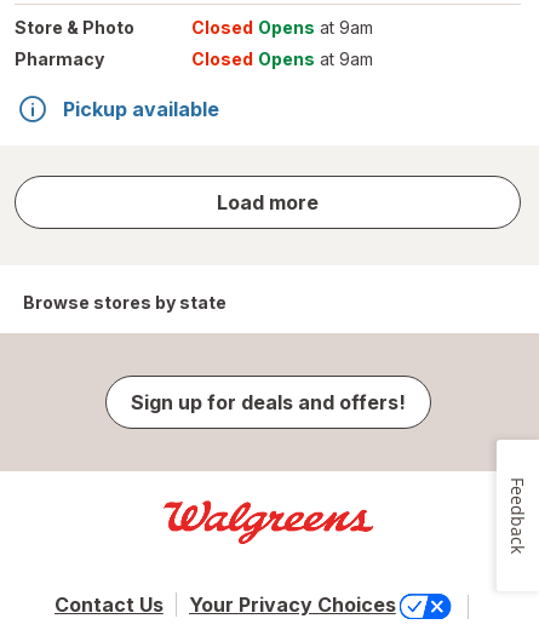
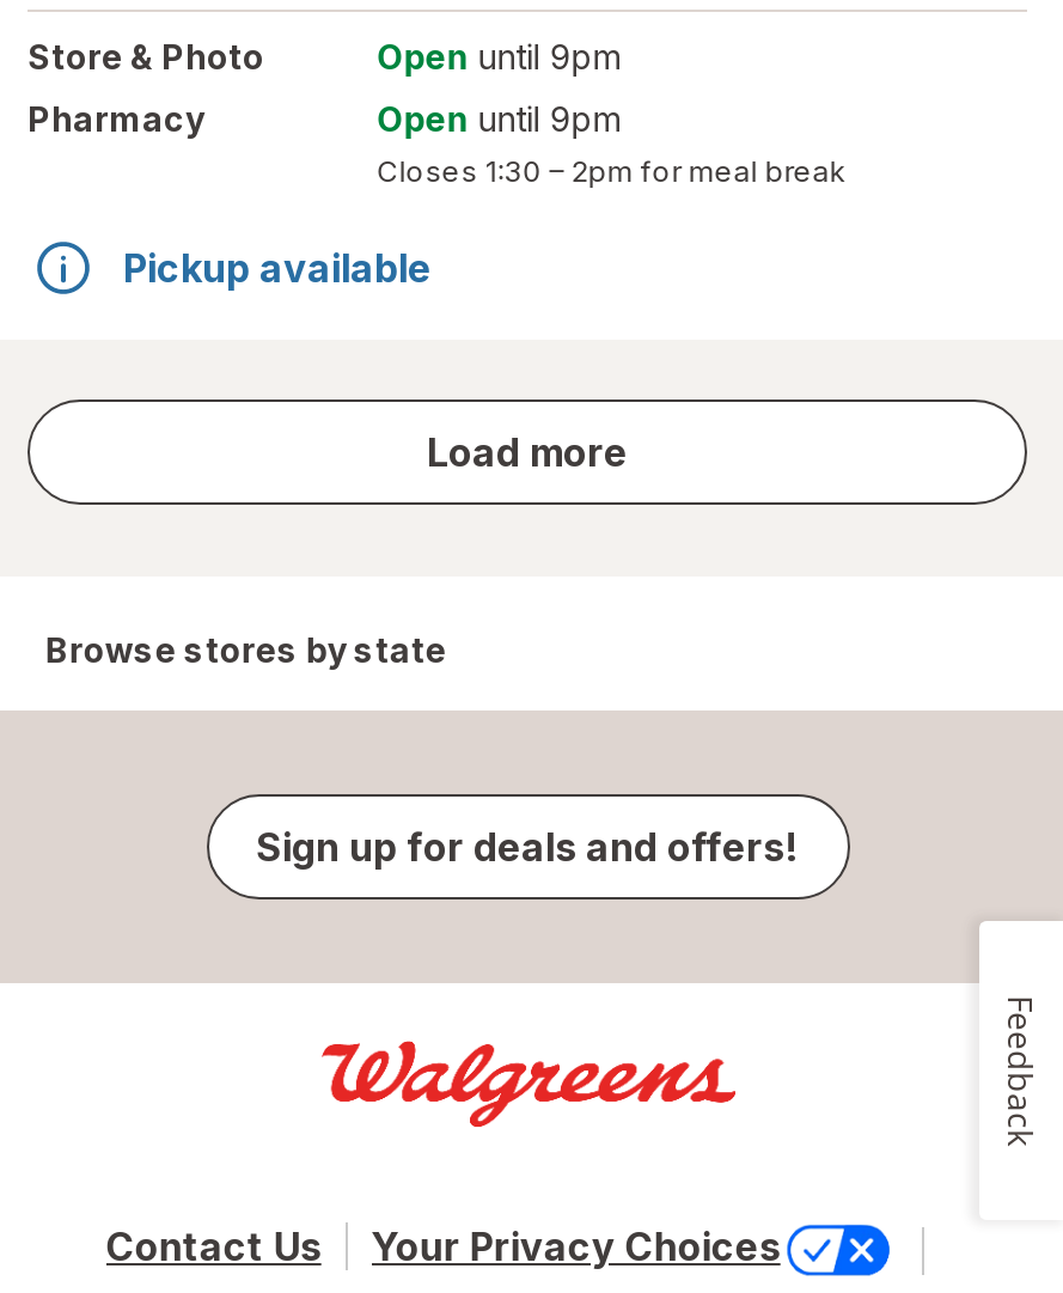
[192,17,373,38] Closed Opens at 9am -> [377,36,619,77] Open until 9pm
[192,48,373,69] Closed Opens at 9am -> [377,98,846,189] Open until 9pm | Closes 1:30 – 2pm for meal break

